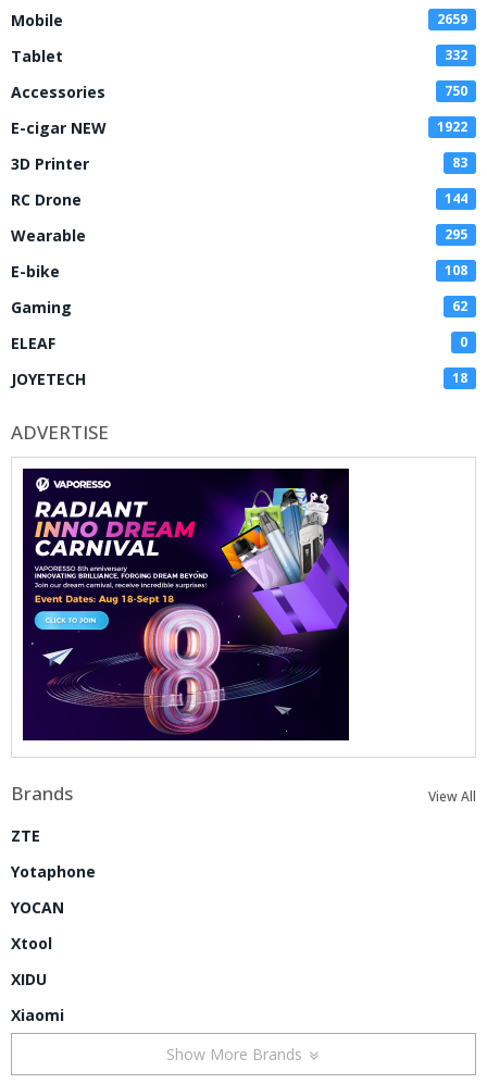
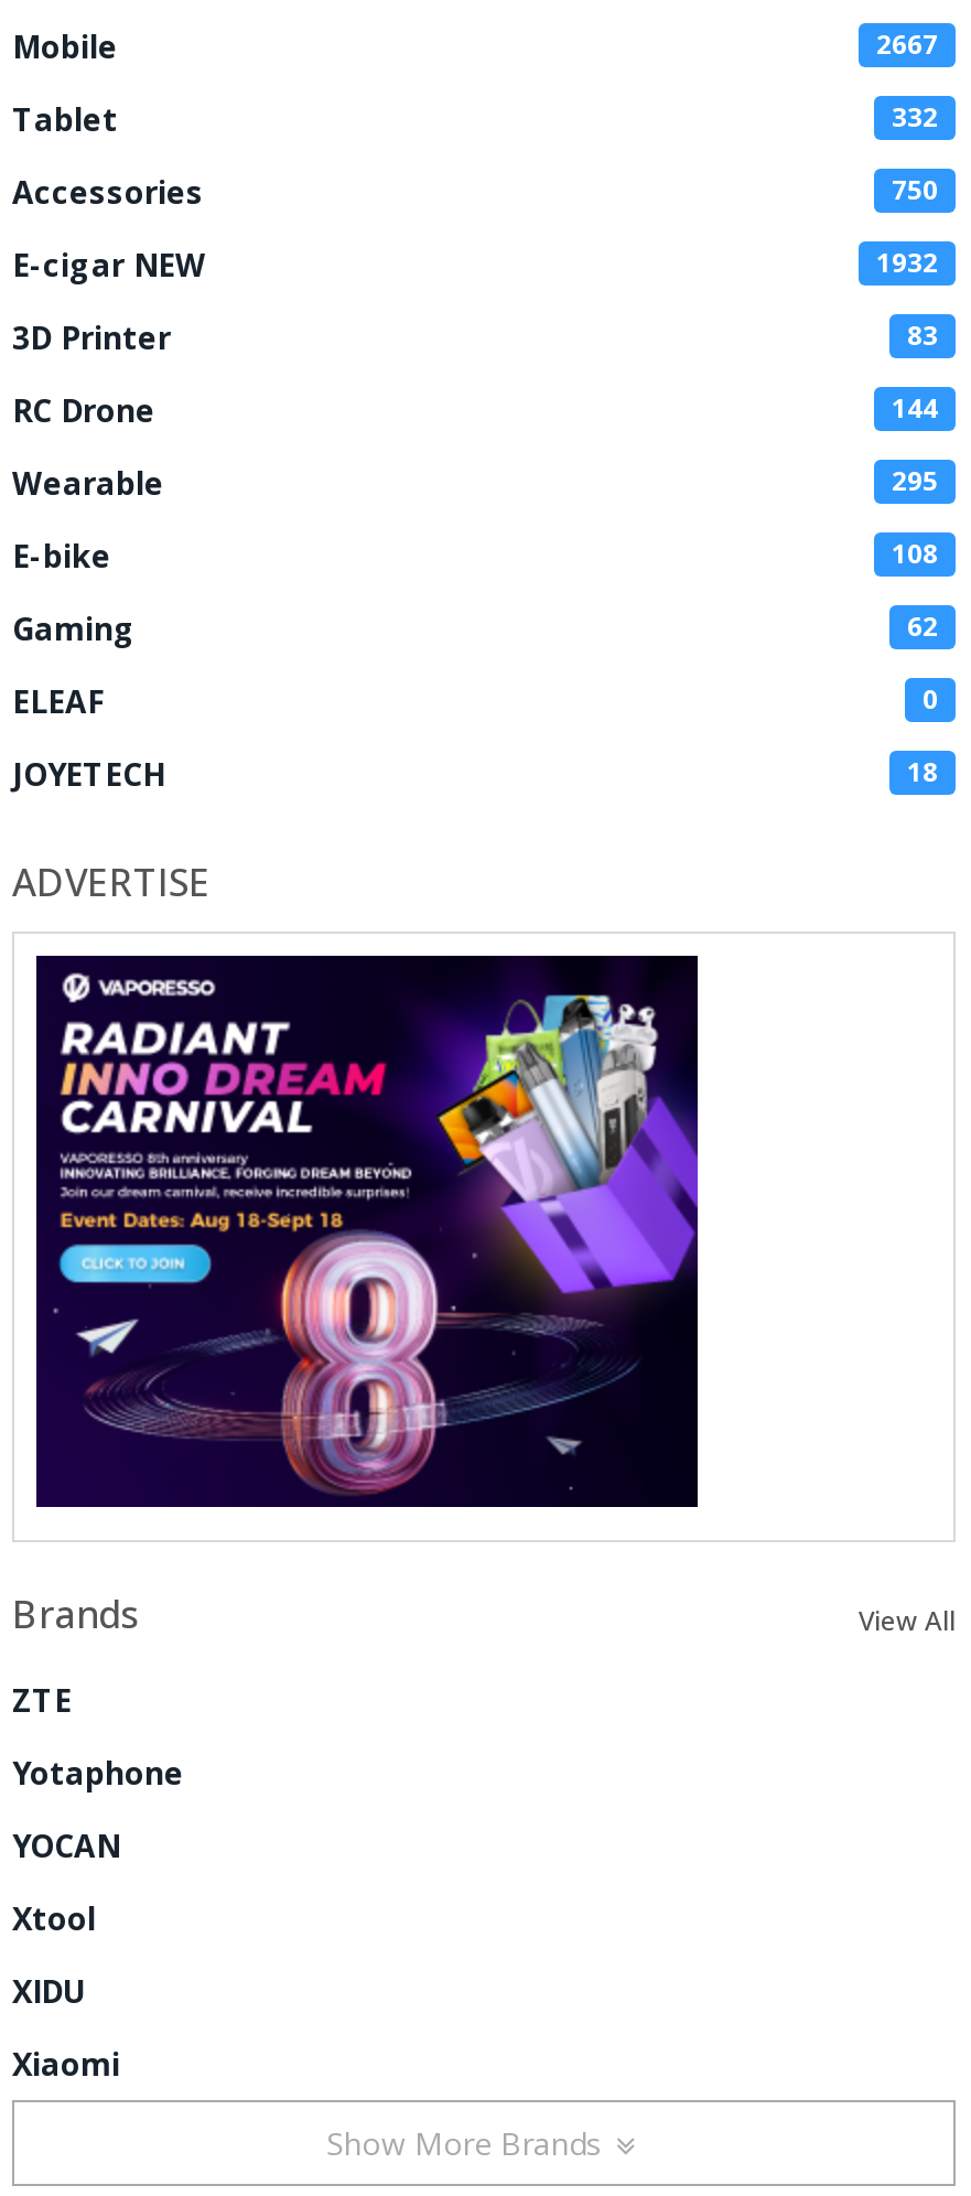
[437,9,467,28] 2659 -> [876,24,938,62] 2667
[437,117,467,135] 1922 -> [876,243,938,280] 1932

